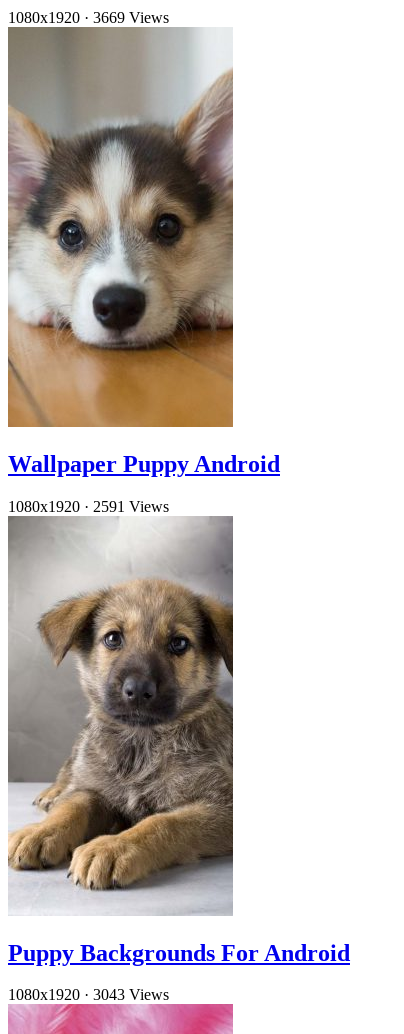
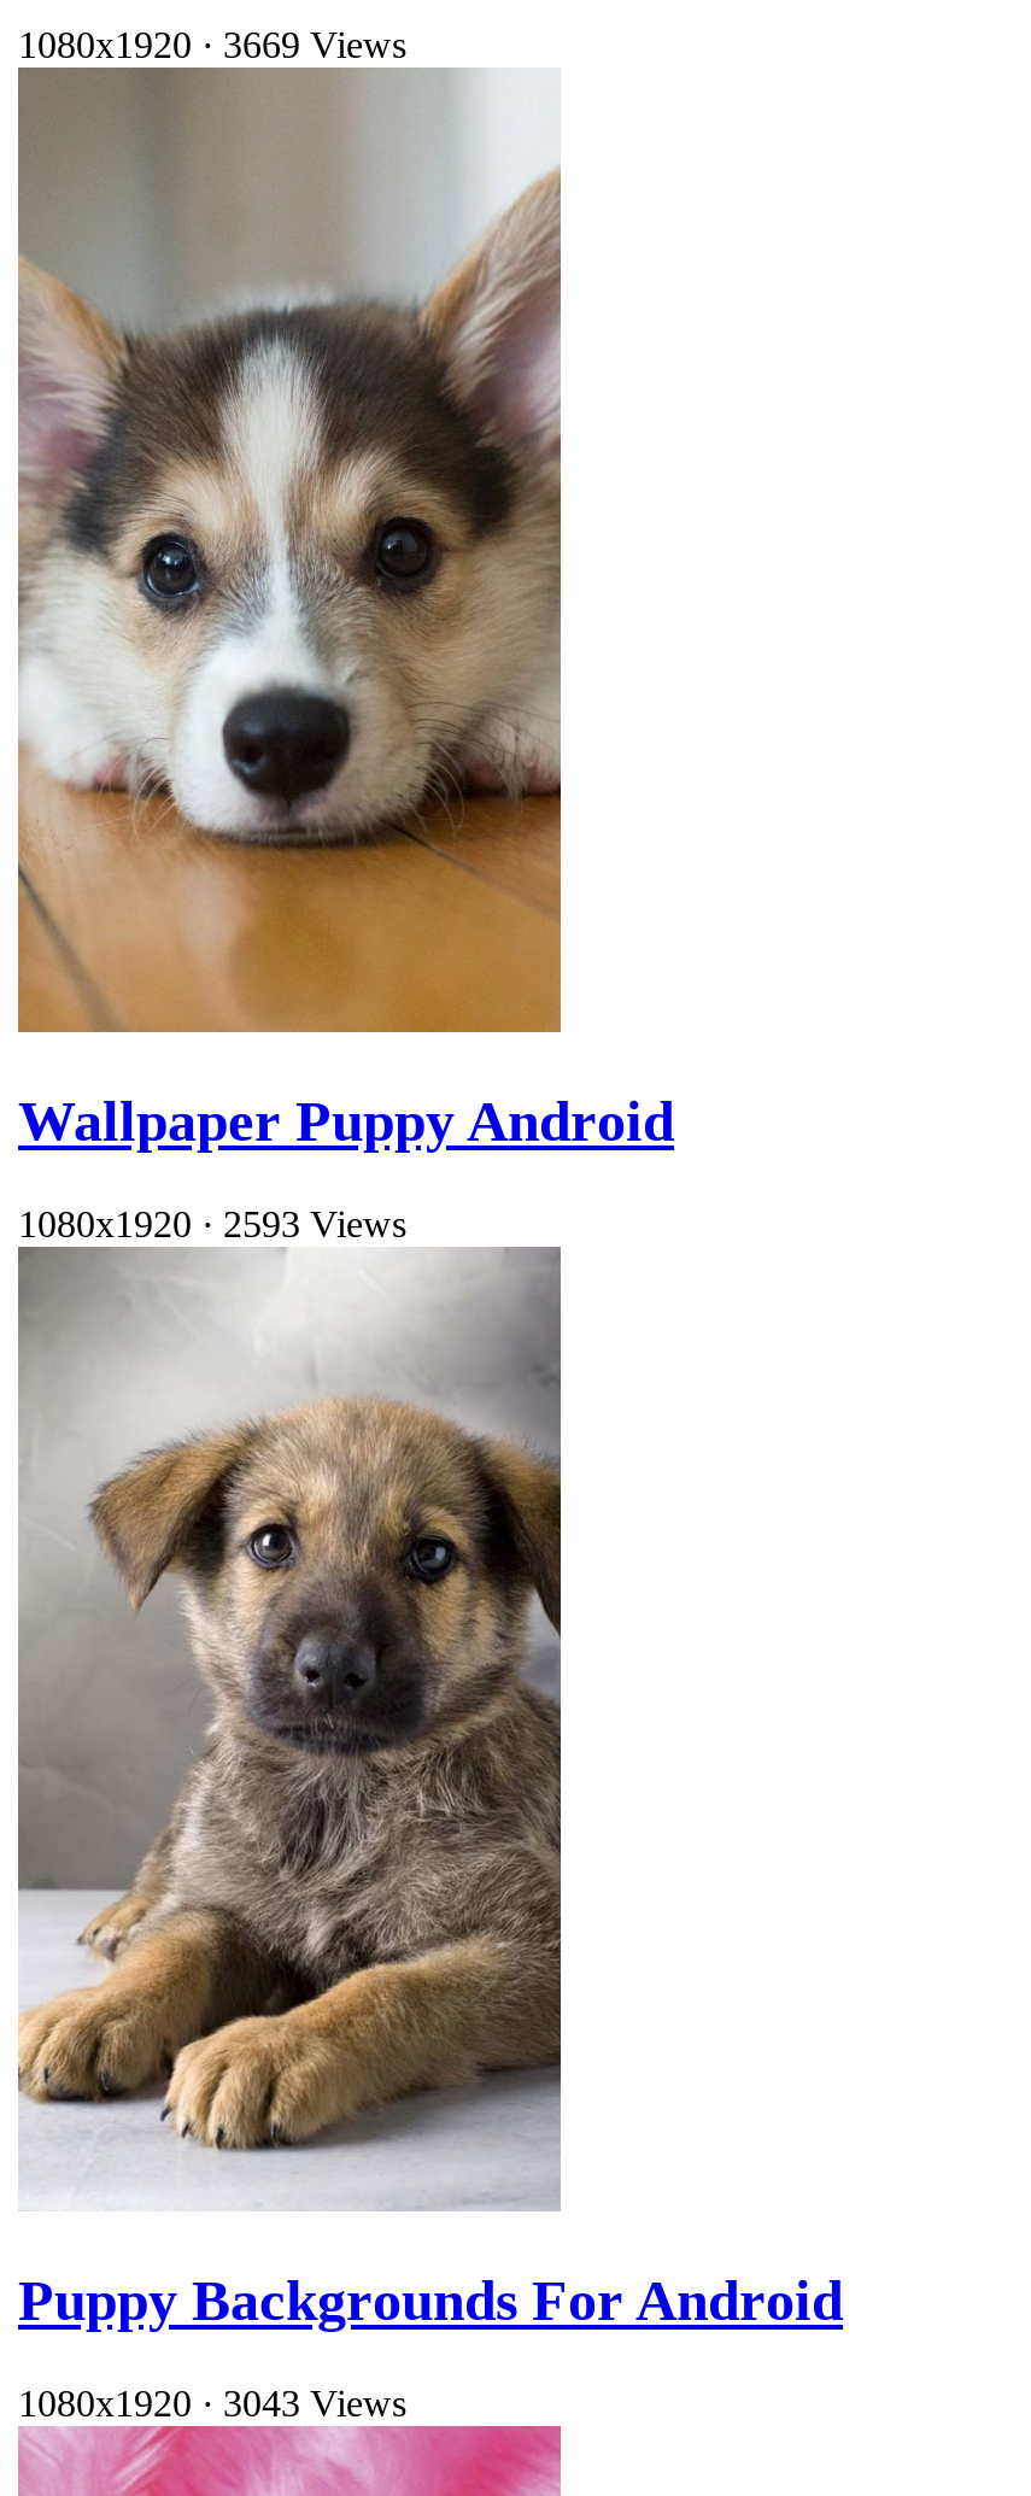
[8,498,169,515] 1080x1920 · 2591 Views -> [18,1203,406,1244] 1080x1920 · 2593 Views

